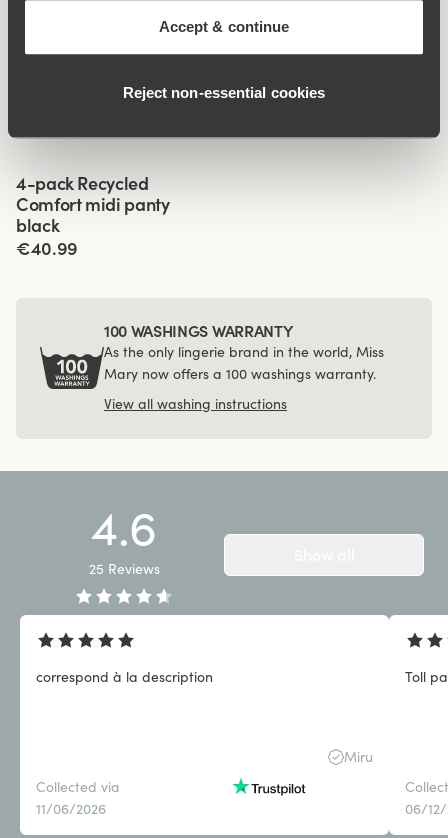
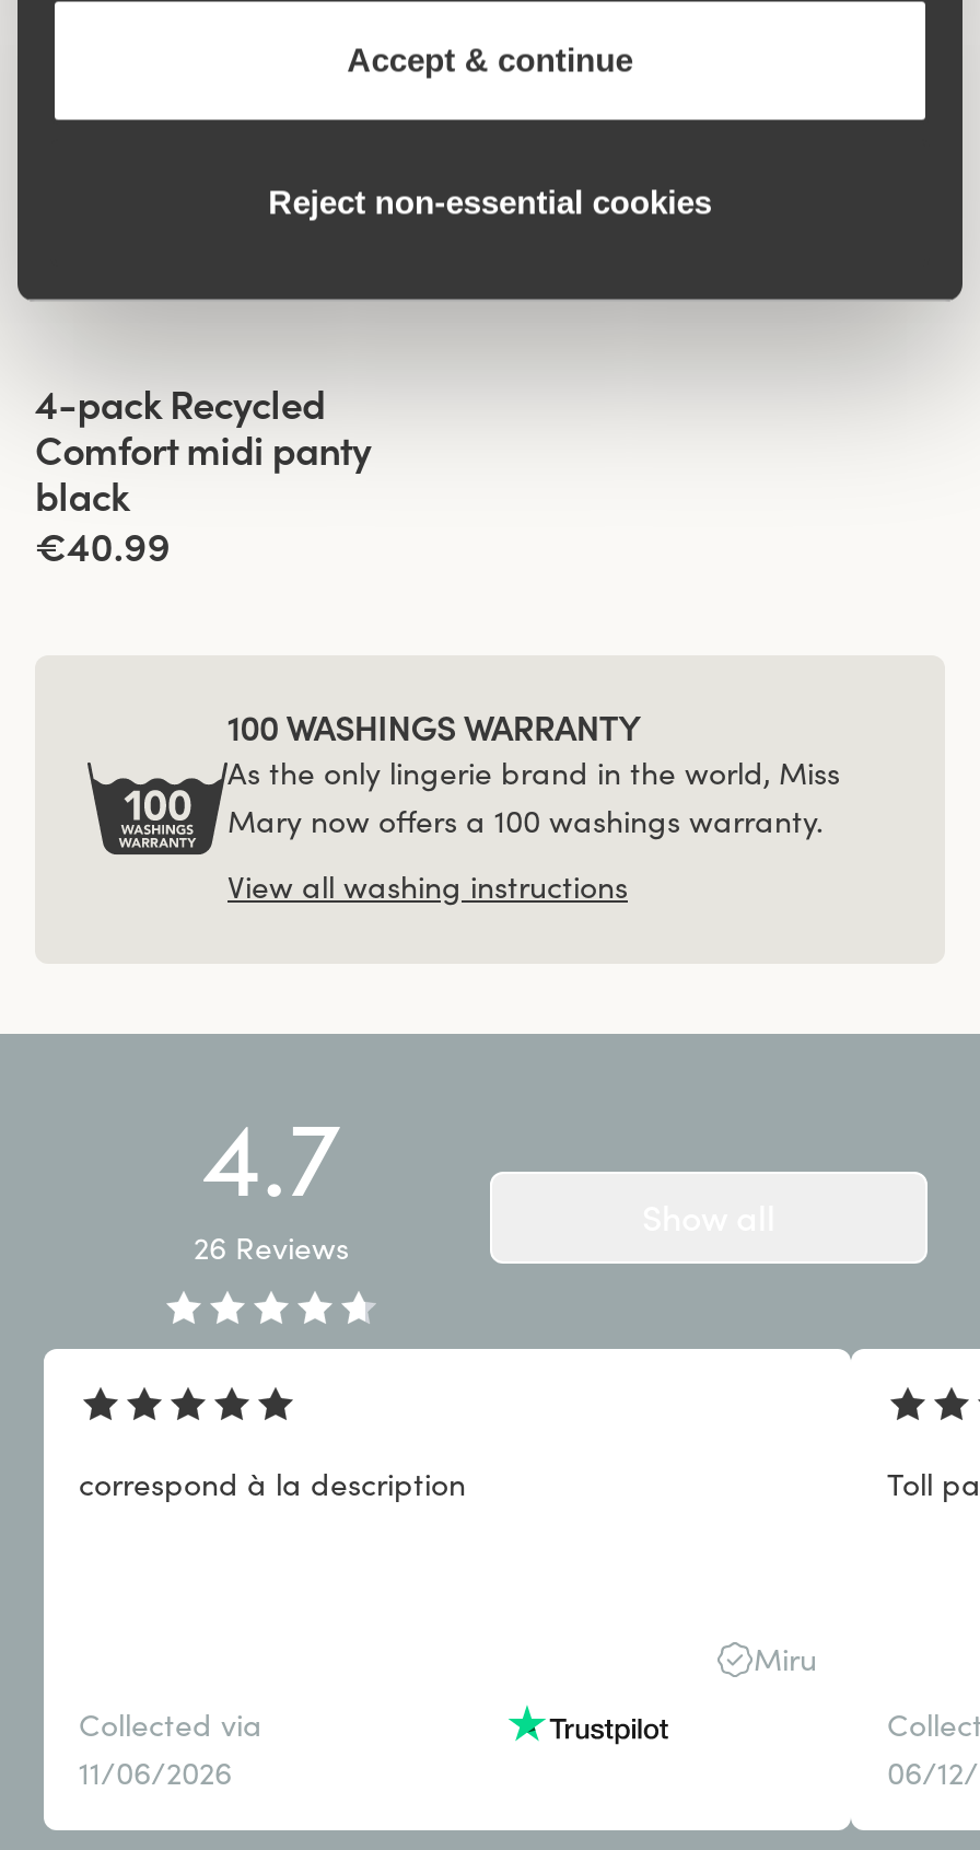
[91,496,157,558] 4.6 -> [202,1088,340,1224] 4.7
[88,560,159,578] 25 Reviews -> [194,1228,349,1268] 26 Reviews

